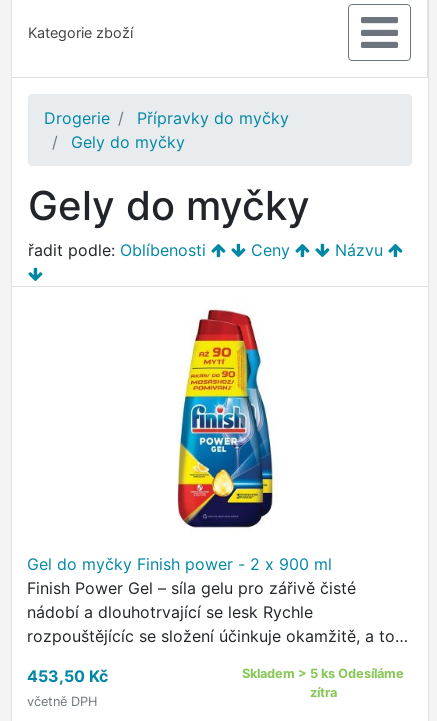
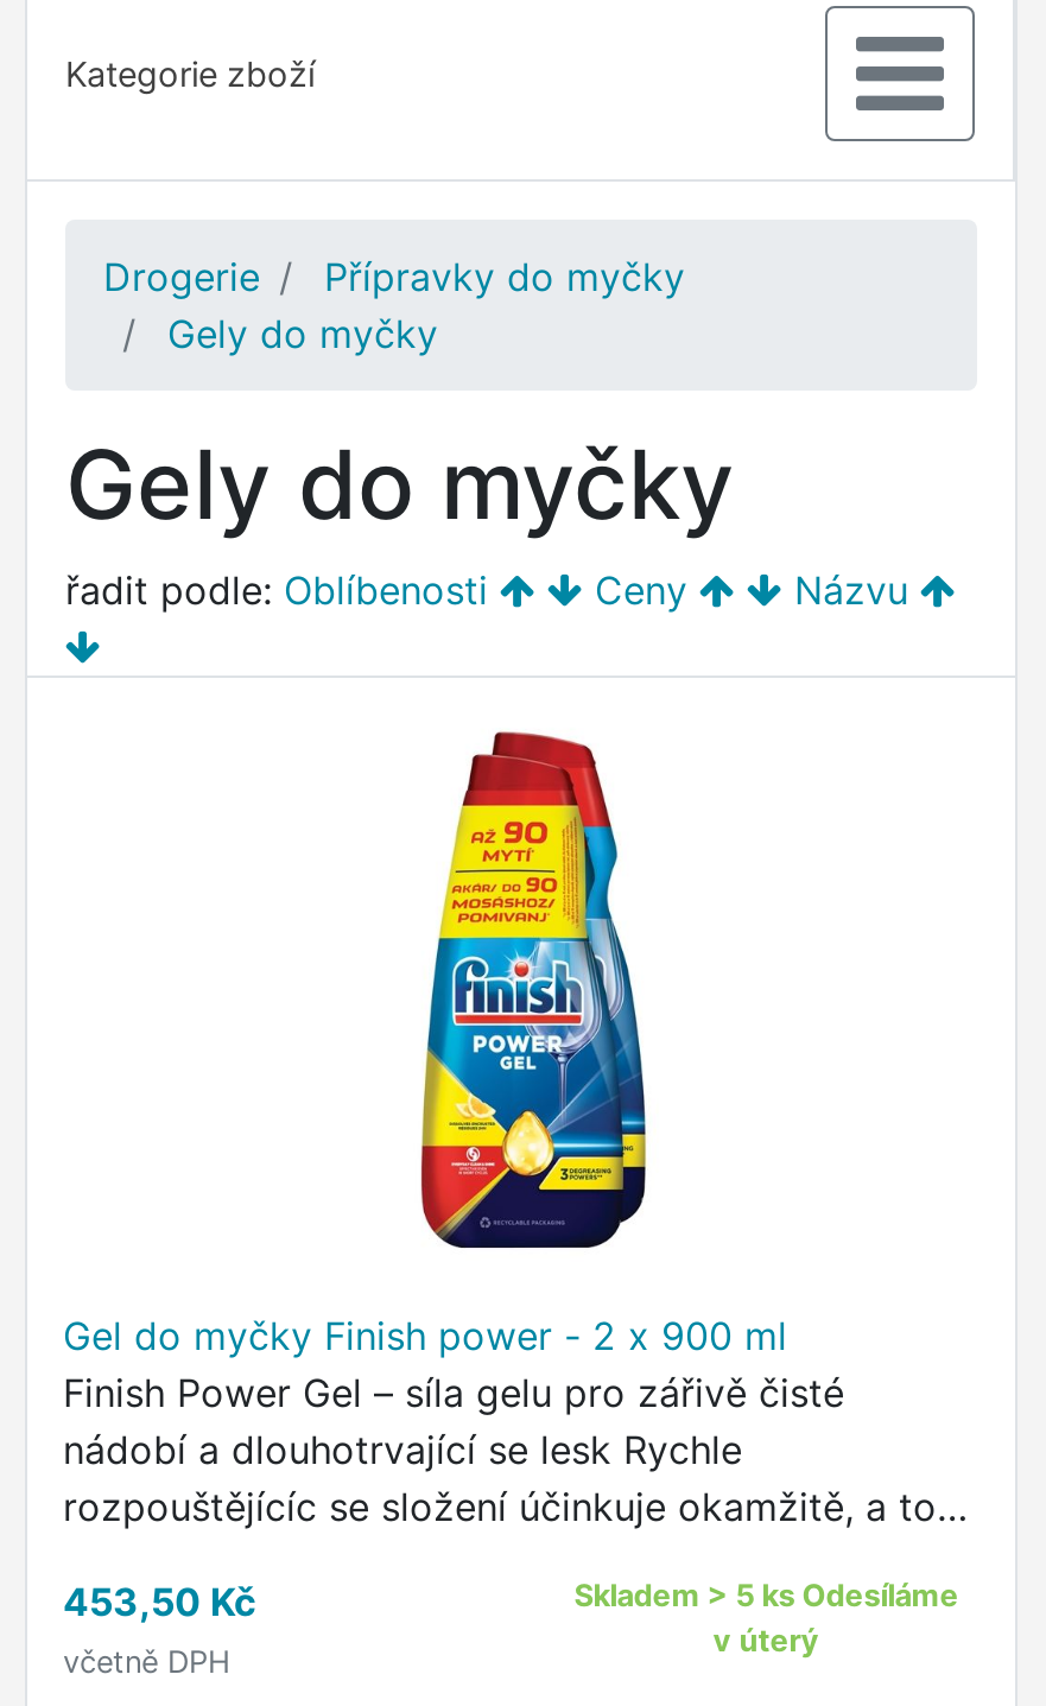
[310,685,337,700] zítra -> [713,1623,820,1659] v úterý

